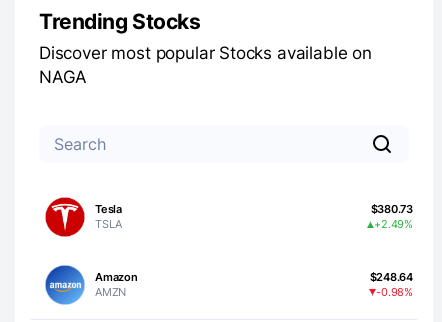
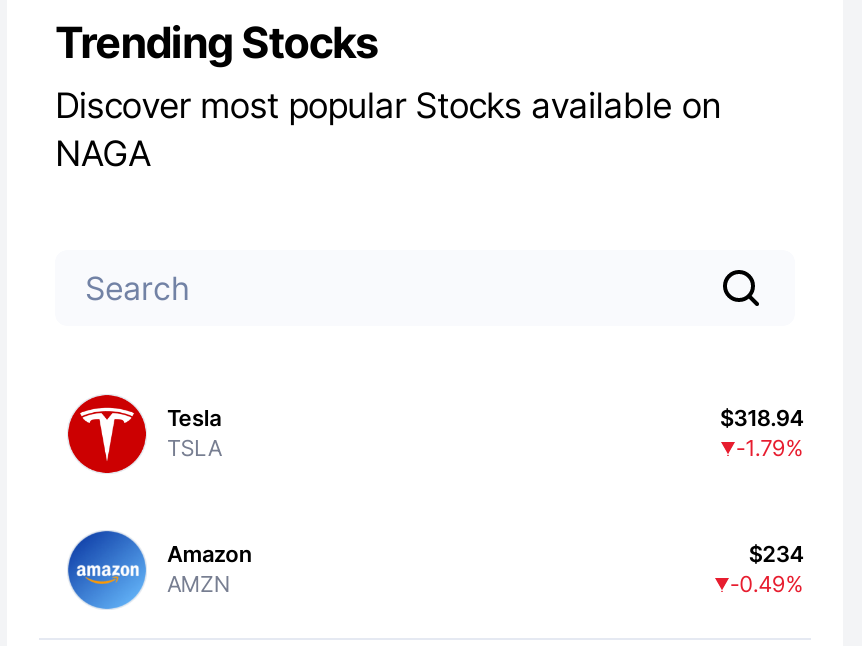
[370,202,413,216] $380.73 -> [720,405,803,433] $318.94
[374,217,413,231] +2.49% -> [736,435,803,463] -1.79%
[369,270,413,284] $248.64 -> [749,541,803,569] $234
[376,285,413,299] -0.98% -> [730,571,803,599] -0.49%

